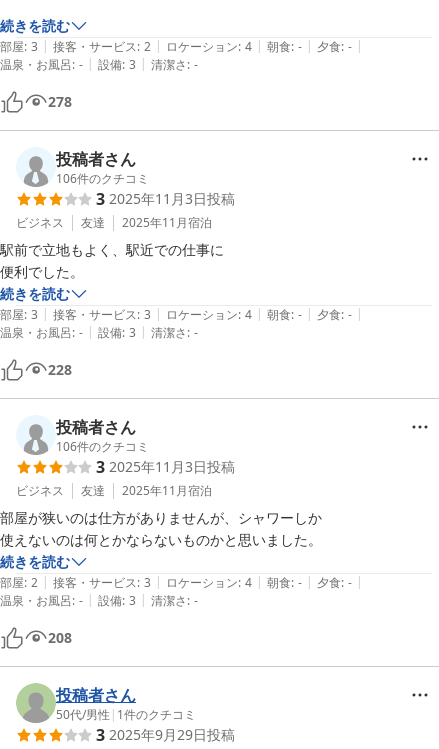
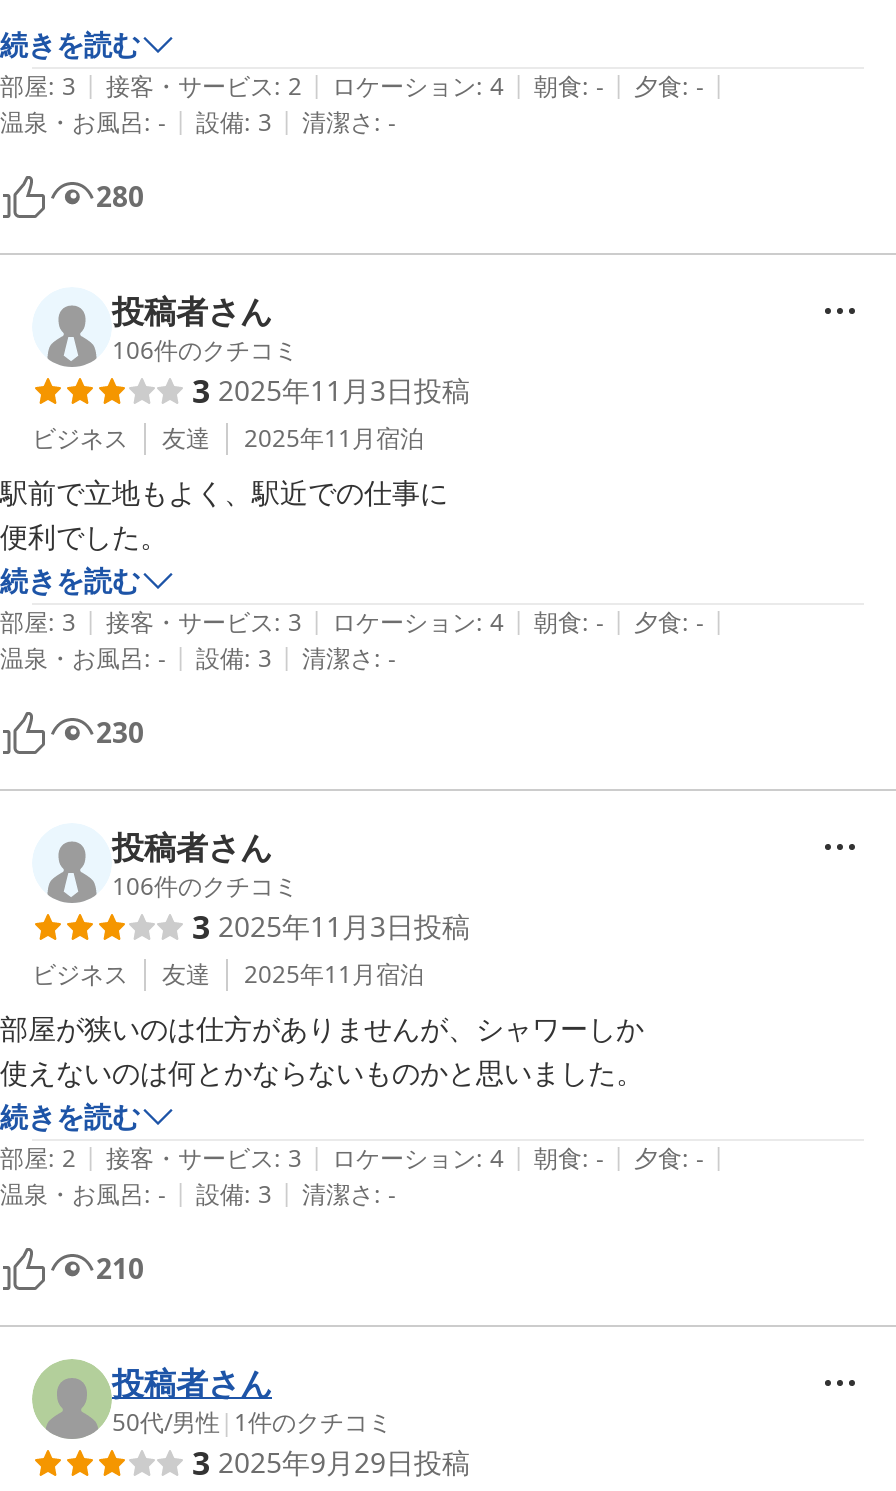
[48,92,72,111] 278 -> [96,177,144,215] 280
[48,360,72,379] 228 -> [96,713,144,751] 230
[48,628,72,647] 208 -> [96,1249,144,1287] 210

